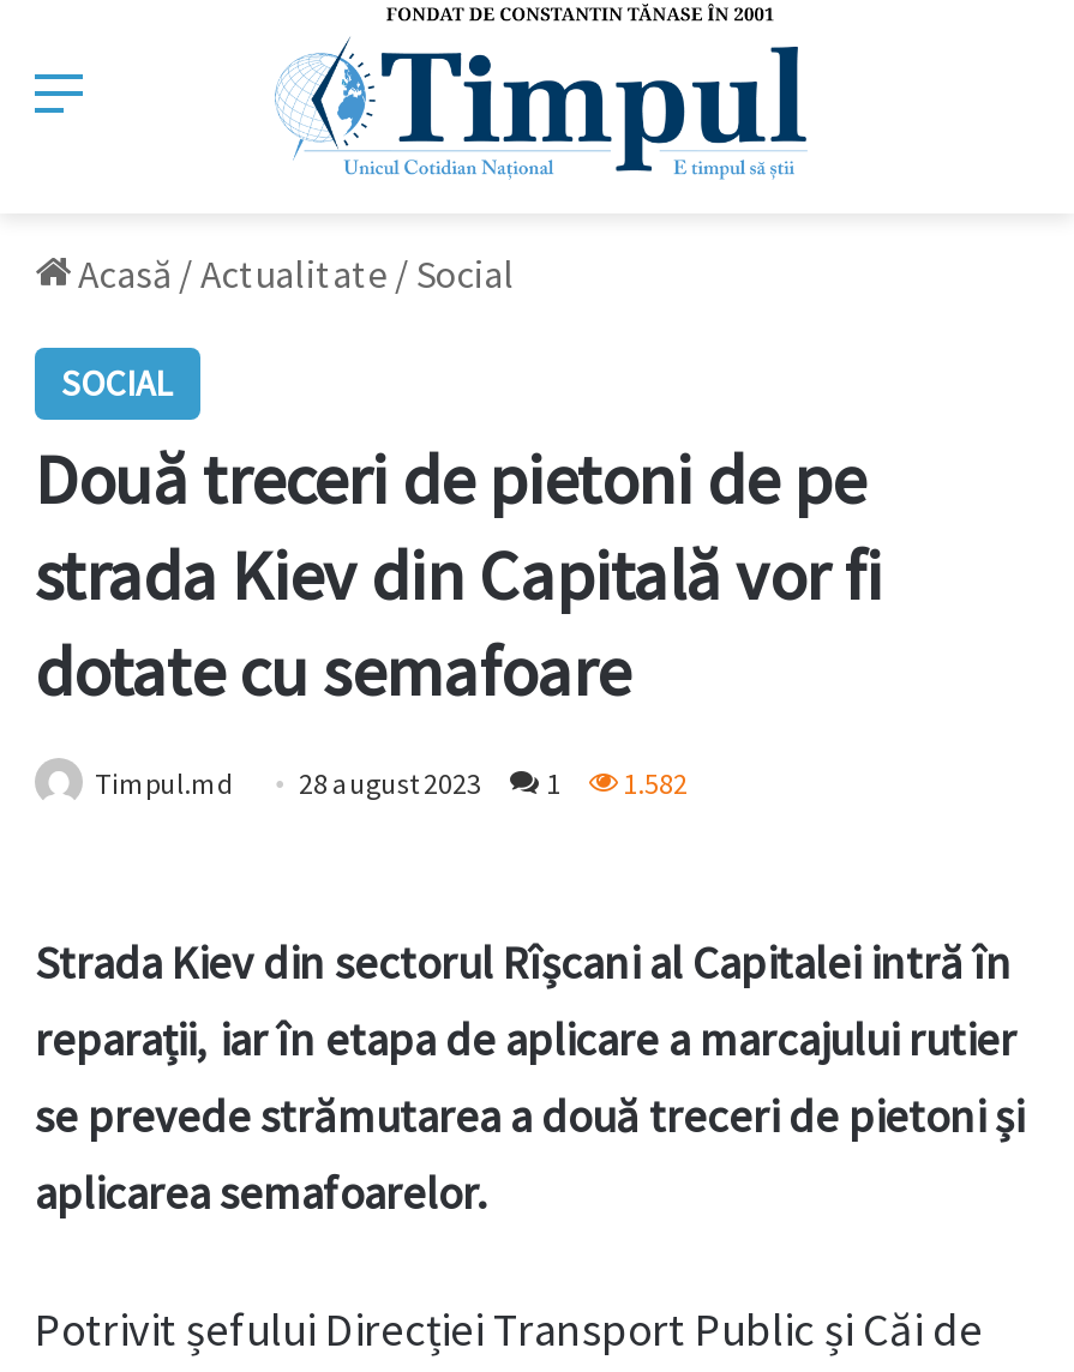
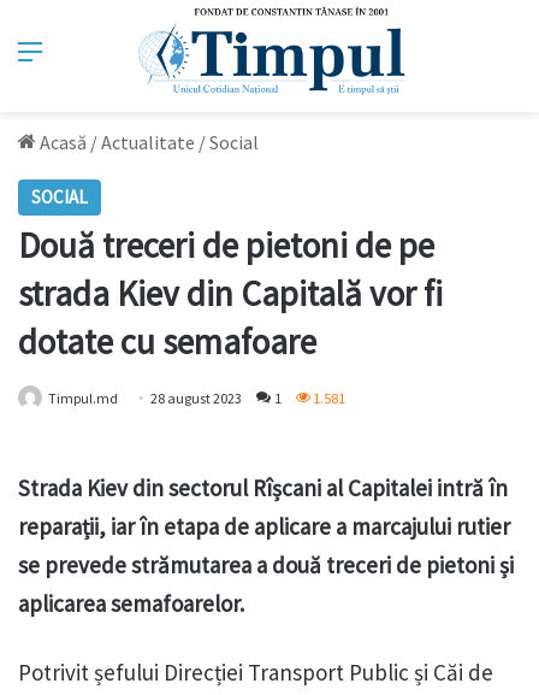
[95,766,688,802] Timpul.md 28 august 2023 1 1.582 -> [48,390,345,408] Timpul.md 28 august 2023 1 1.581

